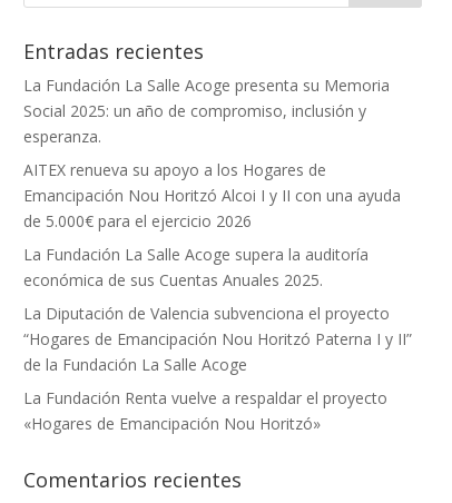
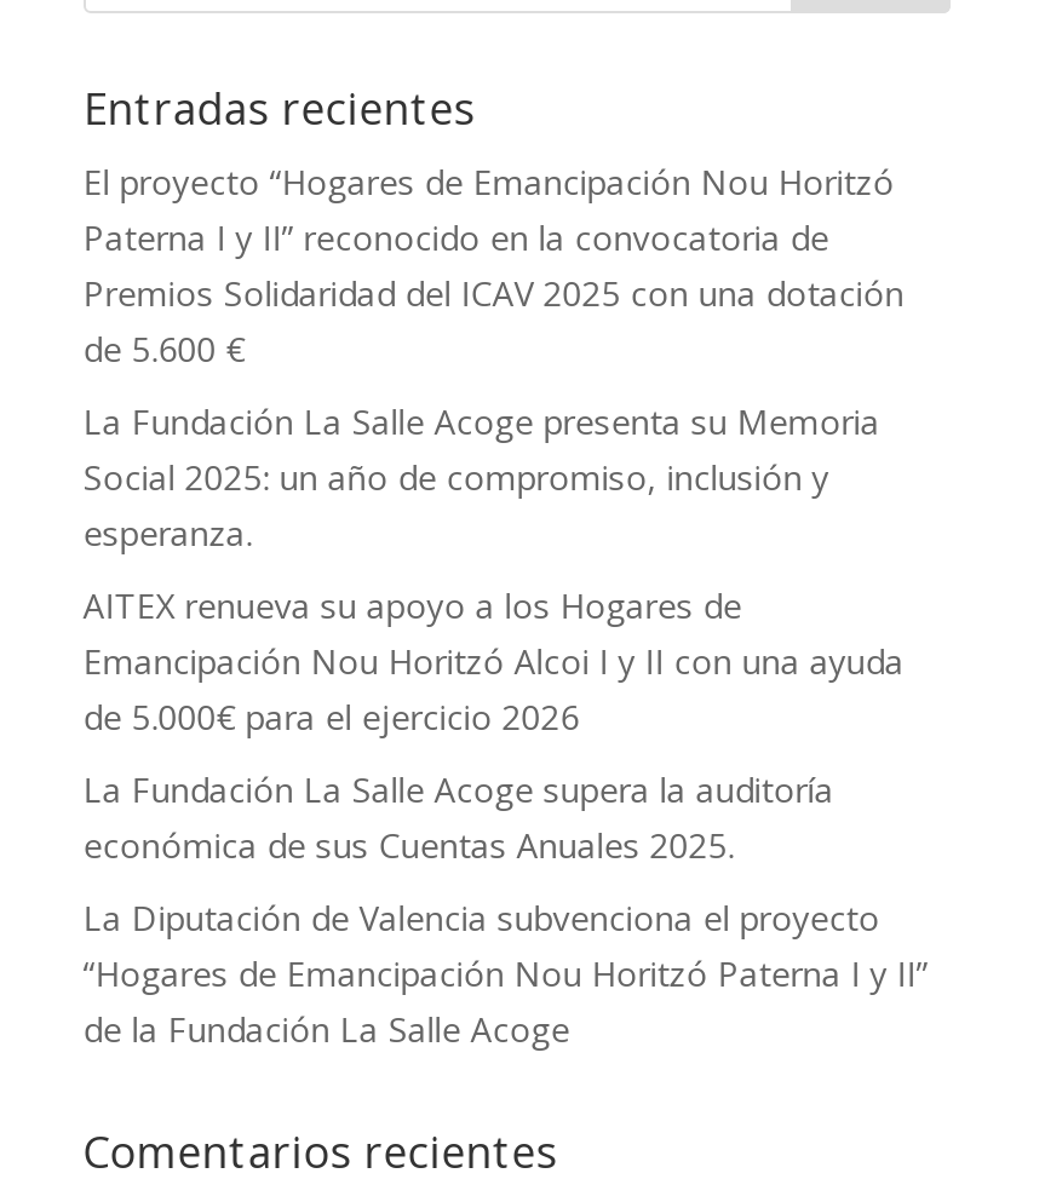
none -> [83,157,904,370] El proyecto “Hogares de Emancipación Nou Horitzó | Paterna I y II” reconocido en la convocatoria de | Premios Solidaridad del ICAV 2025 con una dotación | de 5.600 €
moved [23,74,412,375] -> [83,397,928,1050]: La Fundación La Salle Acoge presenta su Memoria | Social 2025: un año de compromiso, inclusión y | esperanza. | ... | “Hogares de Emancipación Nou Horitzó Paterna I y II” | de la Fundación La Salle Acoge
[23,387,387,434] La Fundación Renta vuelve a respaldar el proyecto | «Hogares de Emancipación Nou Horitzó» -> none

